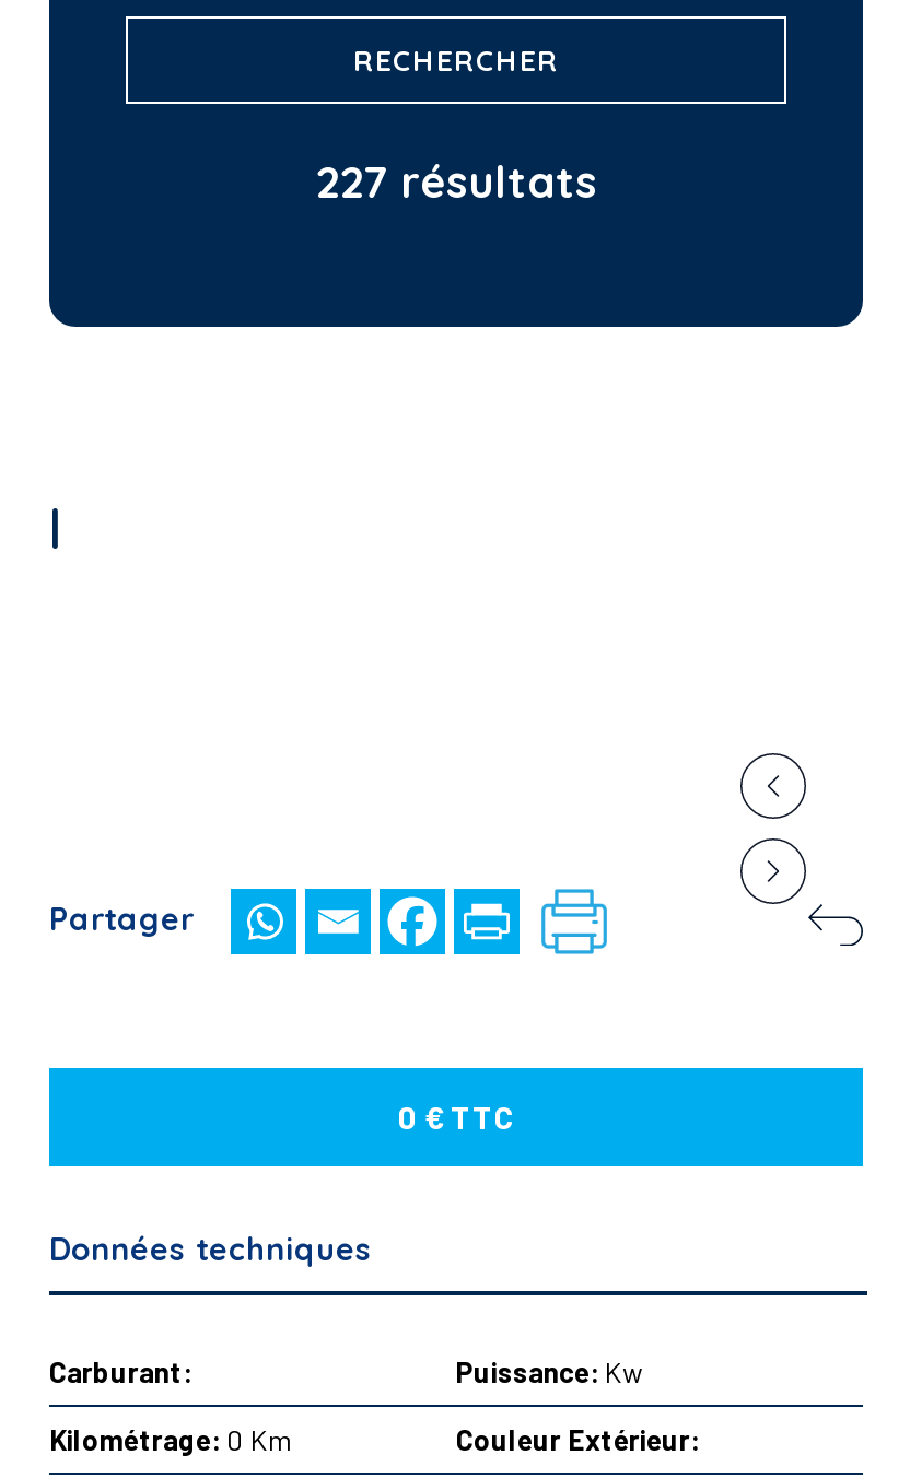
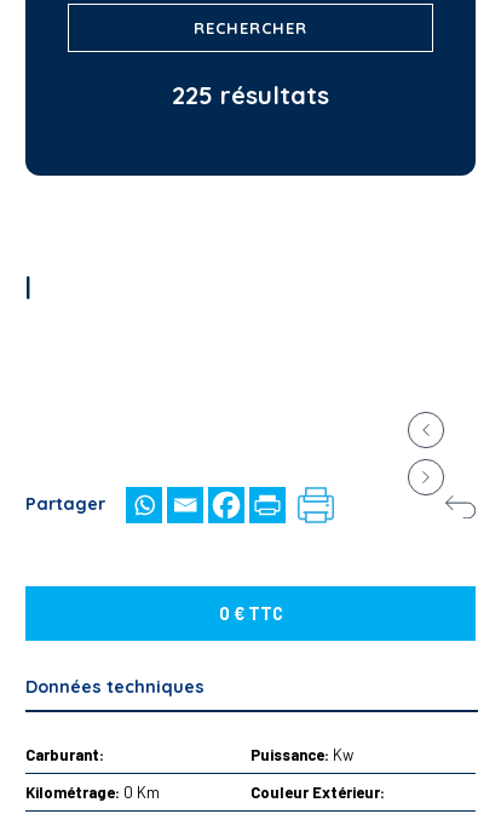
[315,155,597,209] 227 résultats -> [172,80,329,110] 225 résultats

